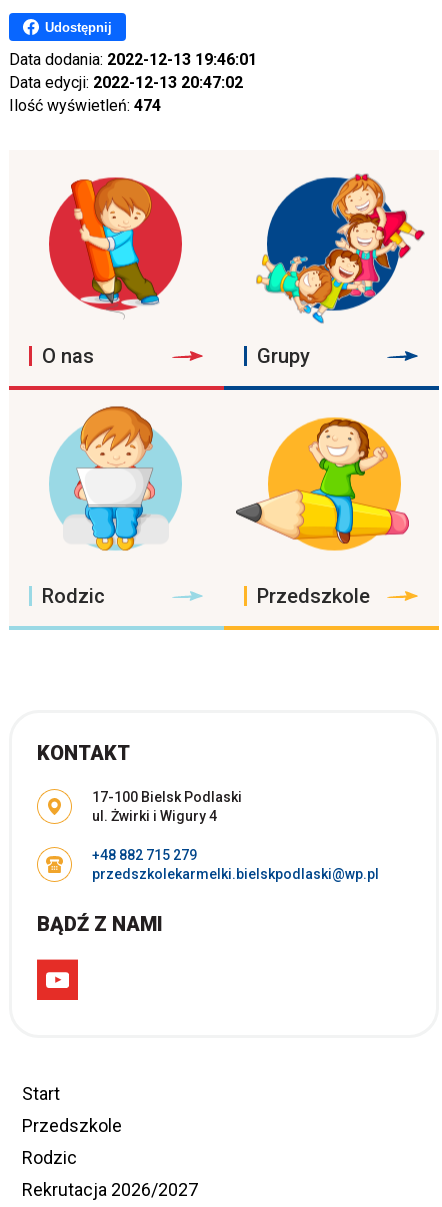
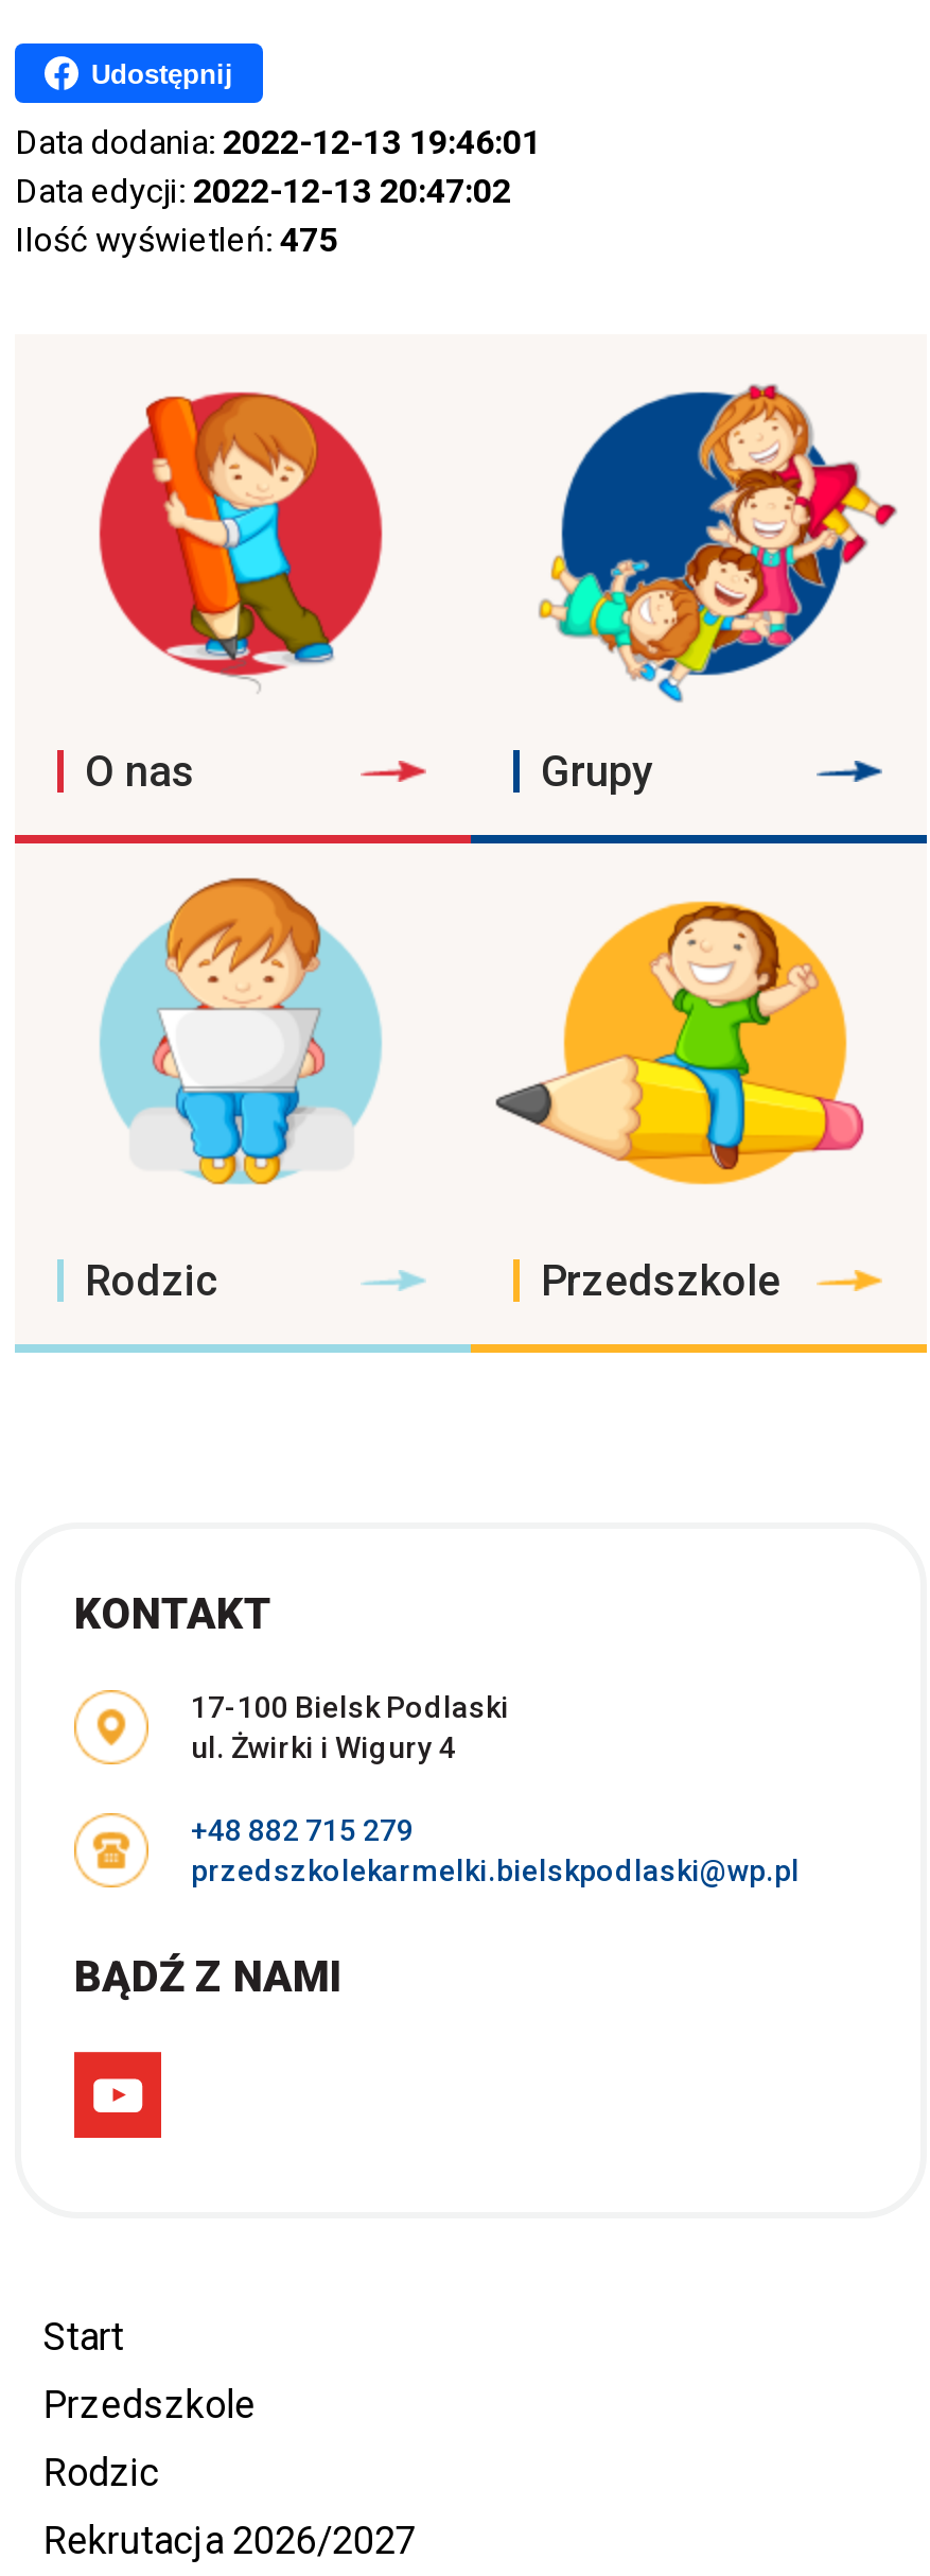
[9,96,161,115] Ilość wyświetleń: 474 -> [15,220,337,260] Ilość wyświetleń: 475

